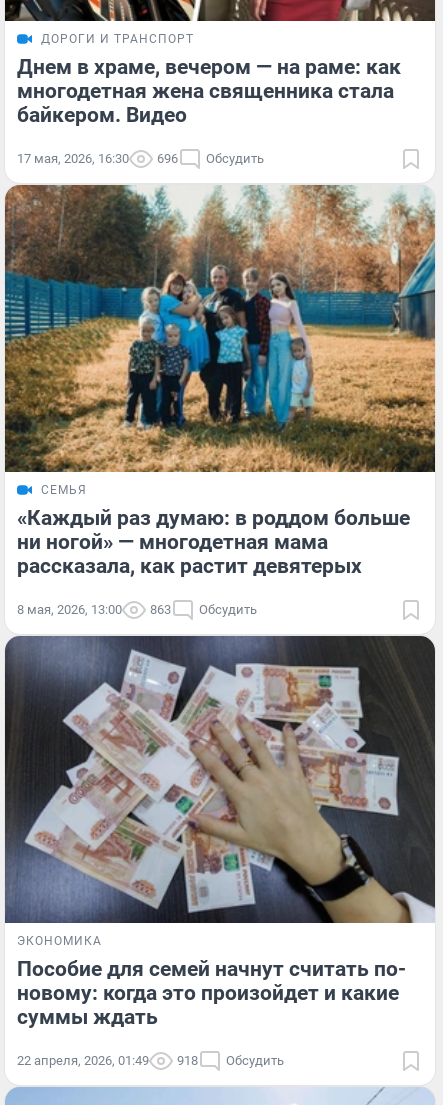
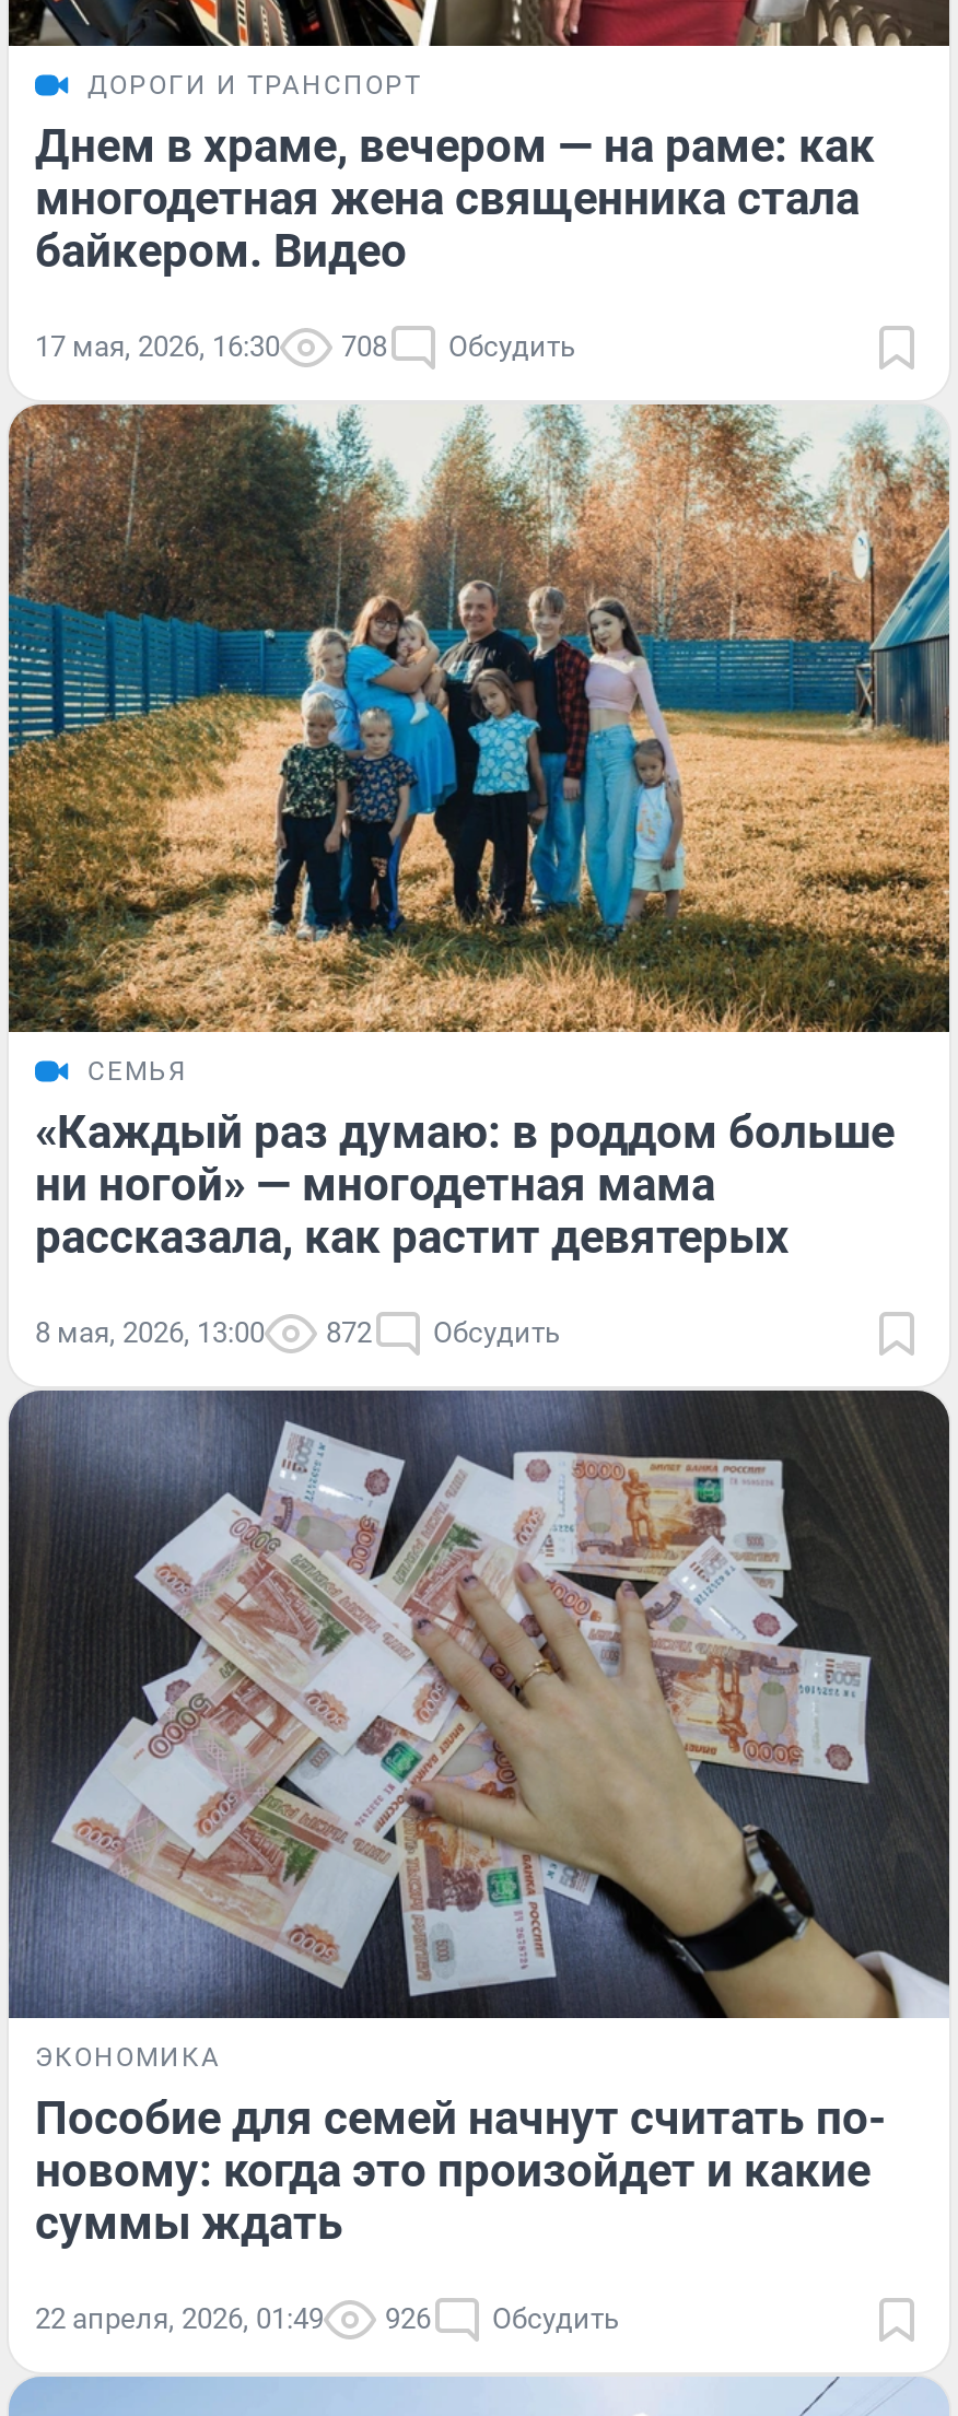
[17,151,264,166] 17 мая, 2026, 16:30 696 Обсудить -> [35,331,575,363] 17 мая, 2026, 16:30 708 Обсудить
[17,602,257,617] 8 мая, 2026, 13:00 863 Обсудить -> [35,1316,560,1349] 8 мая, 2026, 13:00 872 Обсудить
[17,1052,284,1067] 22 апреля, 2026, 01:49 918 Обсудить -> [35,2301,619,2334] 22 апреля, 2026, 01:49 926 Обсудить

